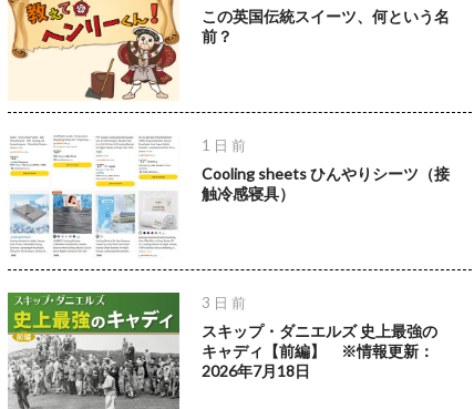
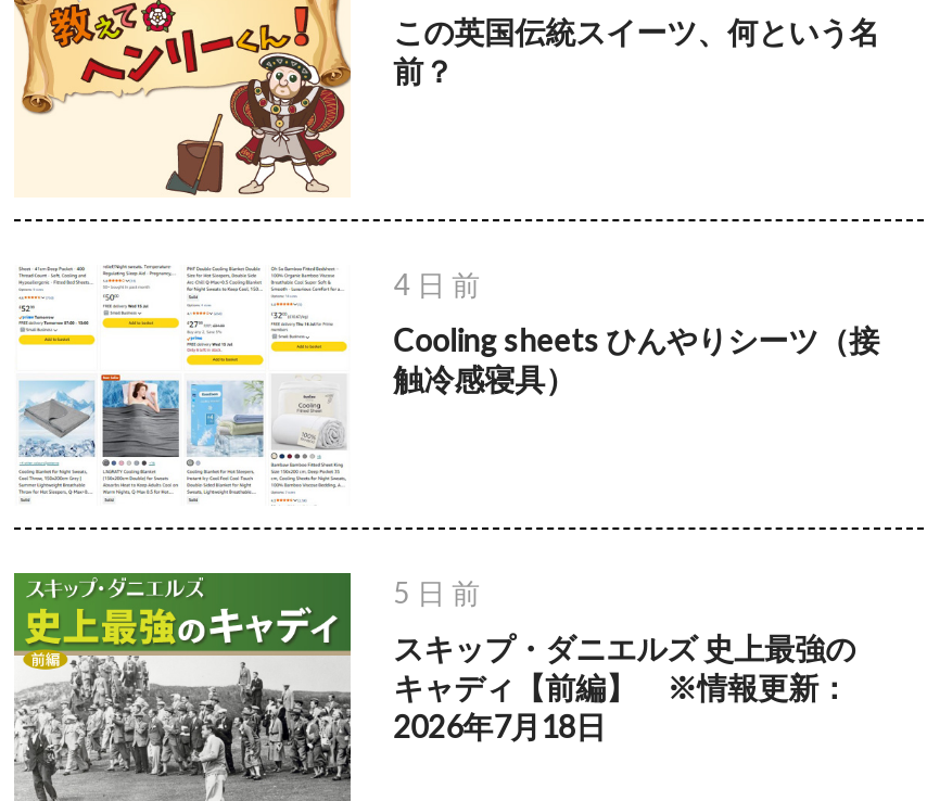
[201,137,245,154] 1 日 前 -> [393,268,480,302] 4 日 前
[201,294,245,311] 3 日 前 -> [393,575,480,610] 5 日 前

